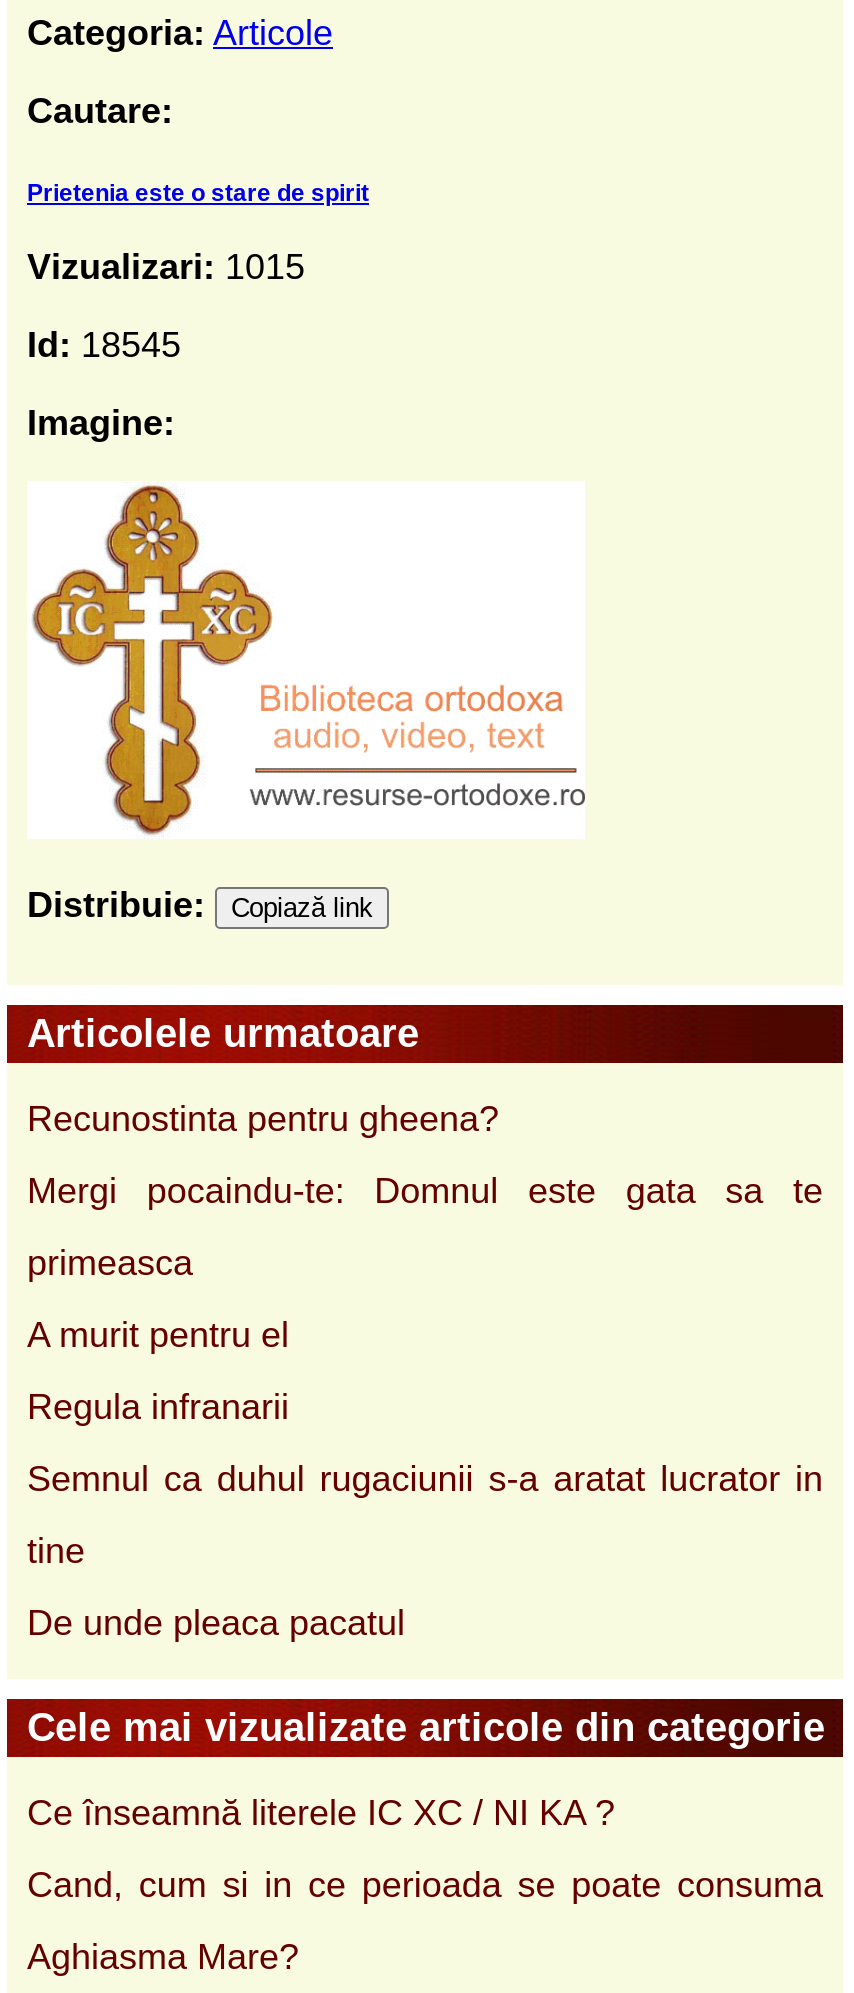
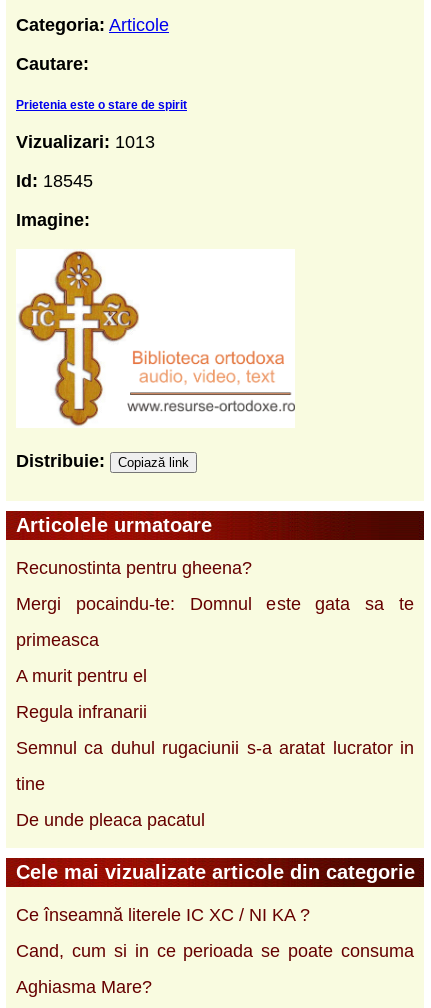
[27,246,305,286] Vizualizari: 1015 -> [16,132,155,152] Vizualizari: 1013

